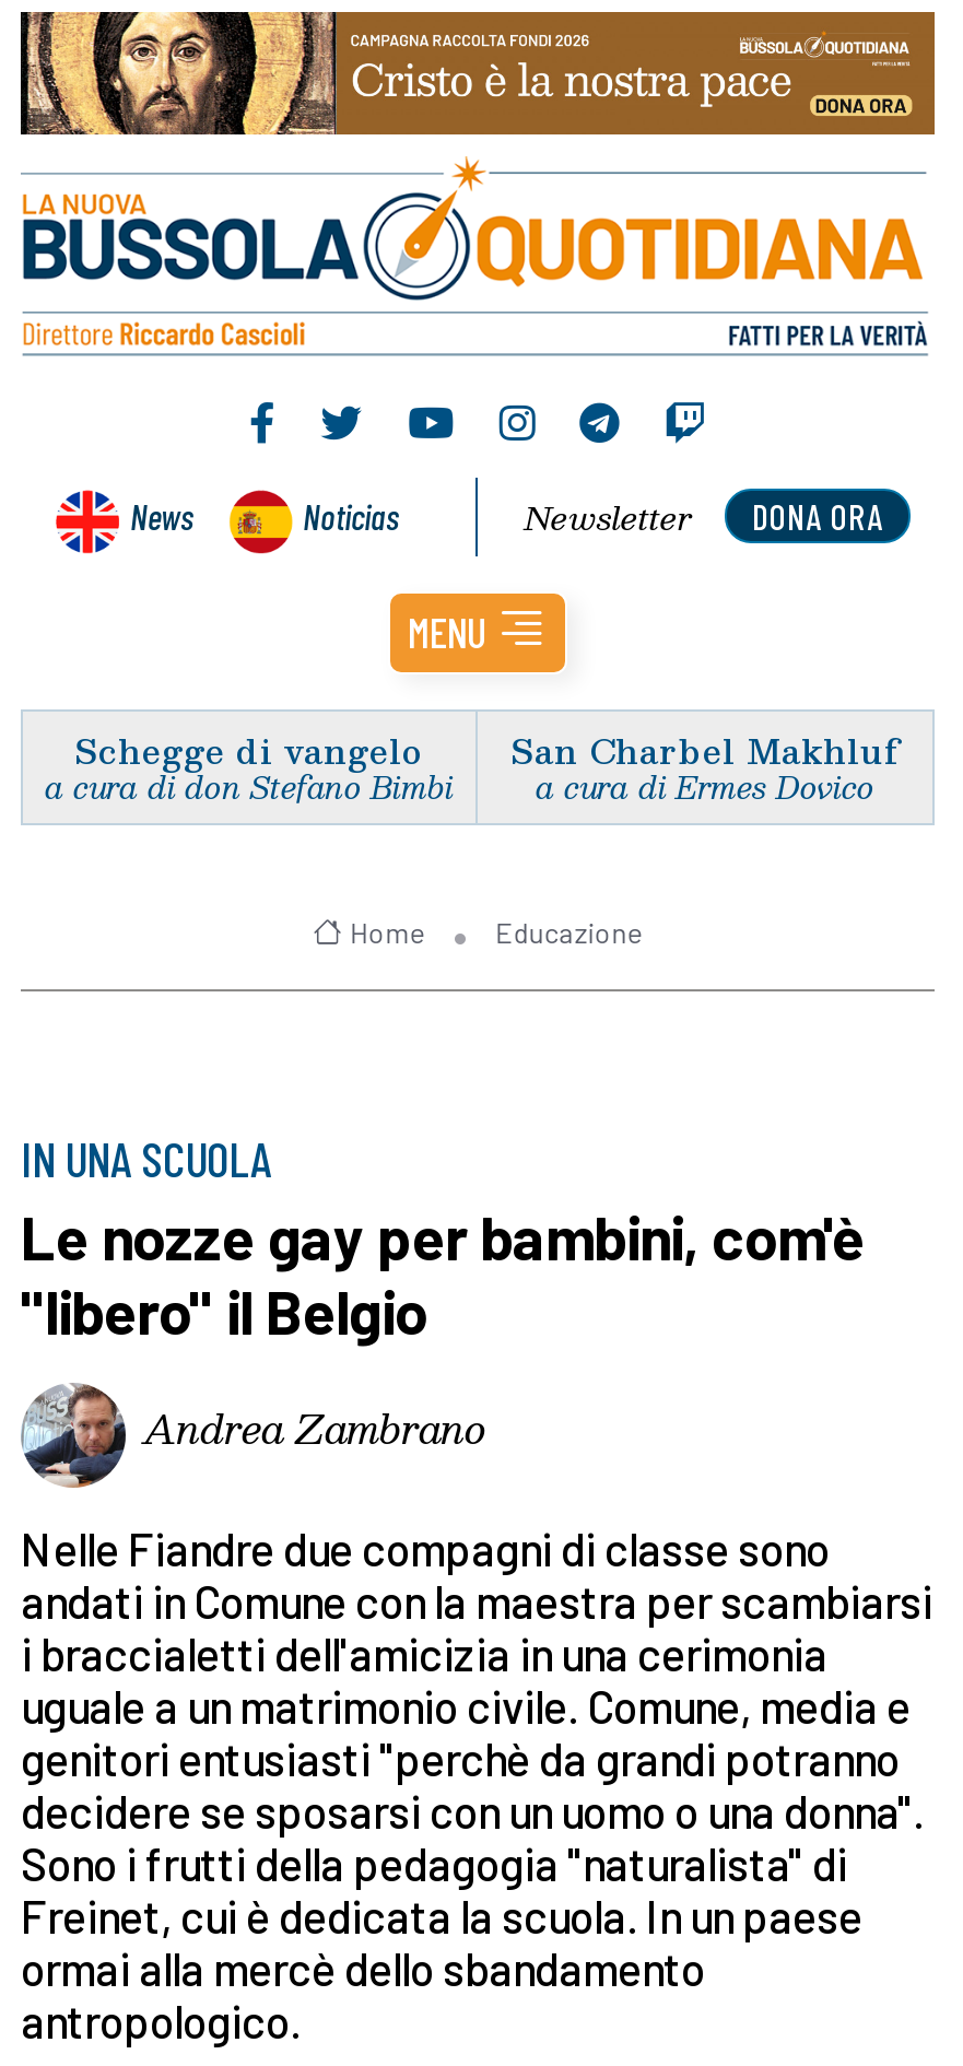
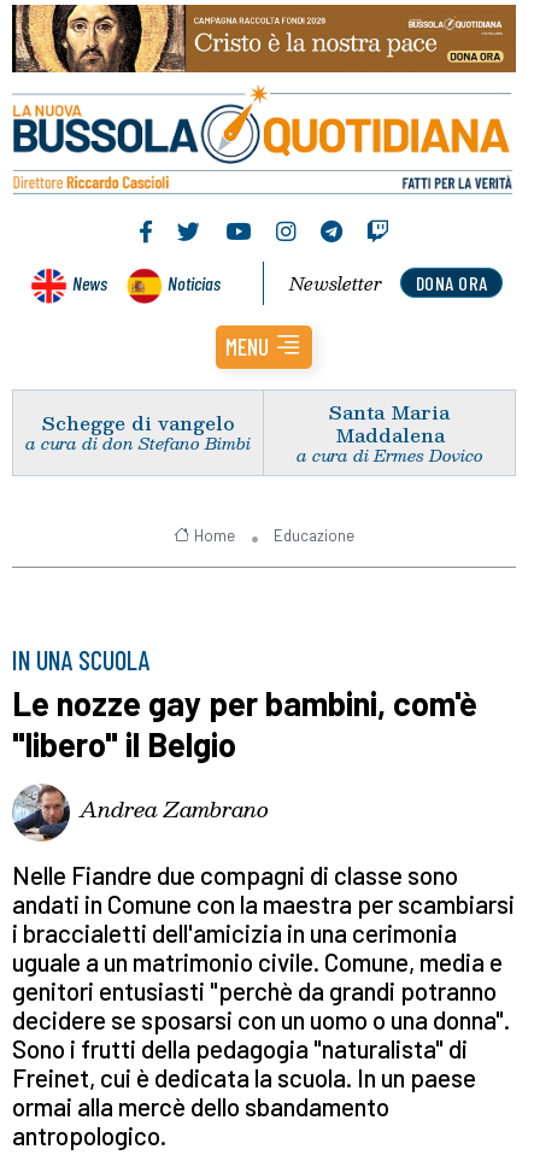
[510,722,900,776] San Charbel Makhluf -> [329,396,450,449] Santa Maria | Maddalena

